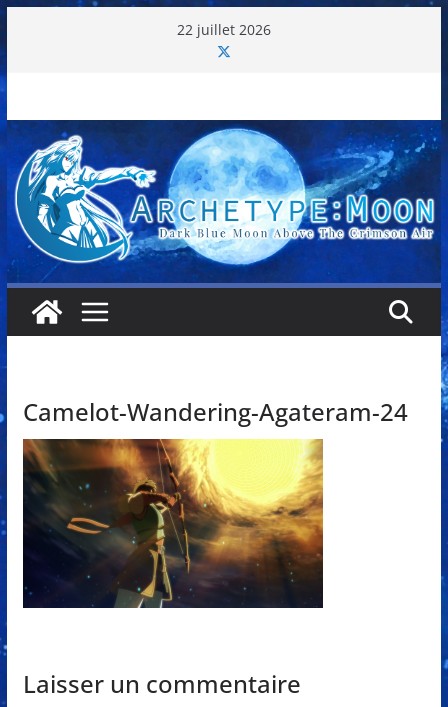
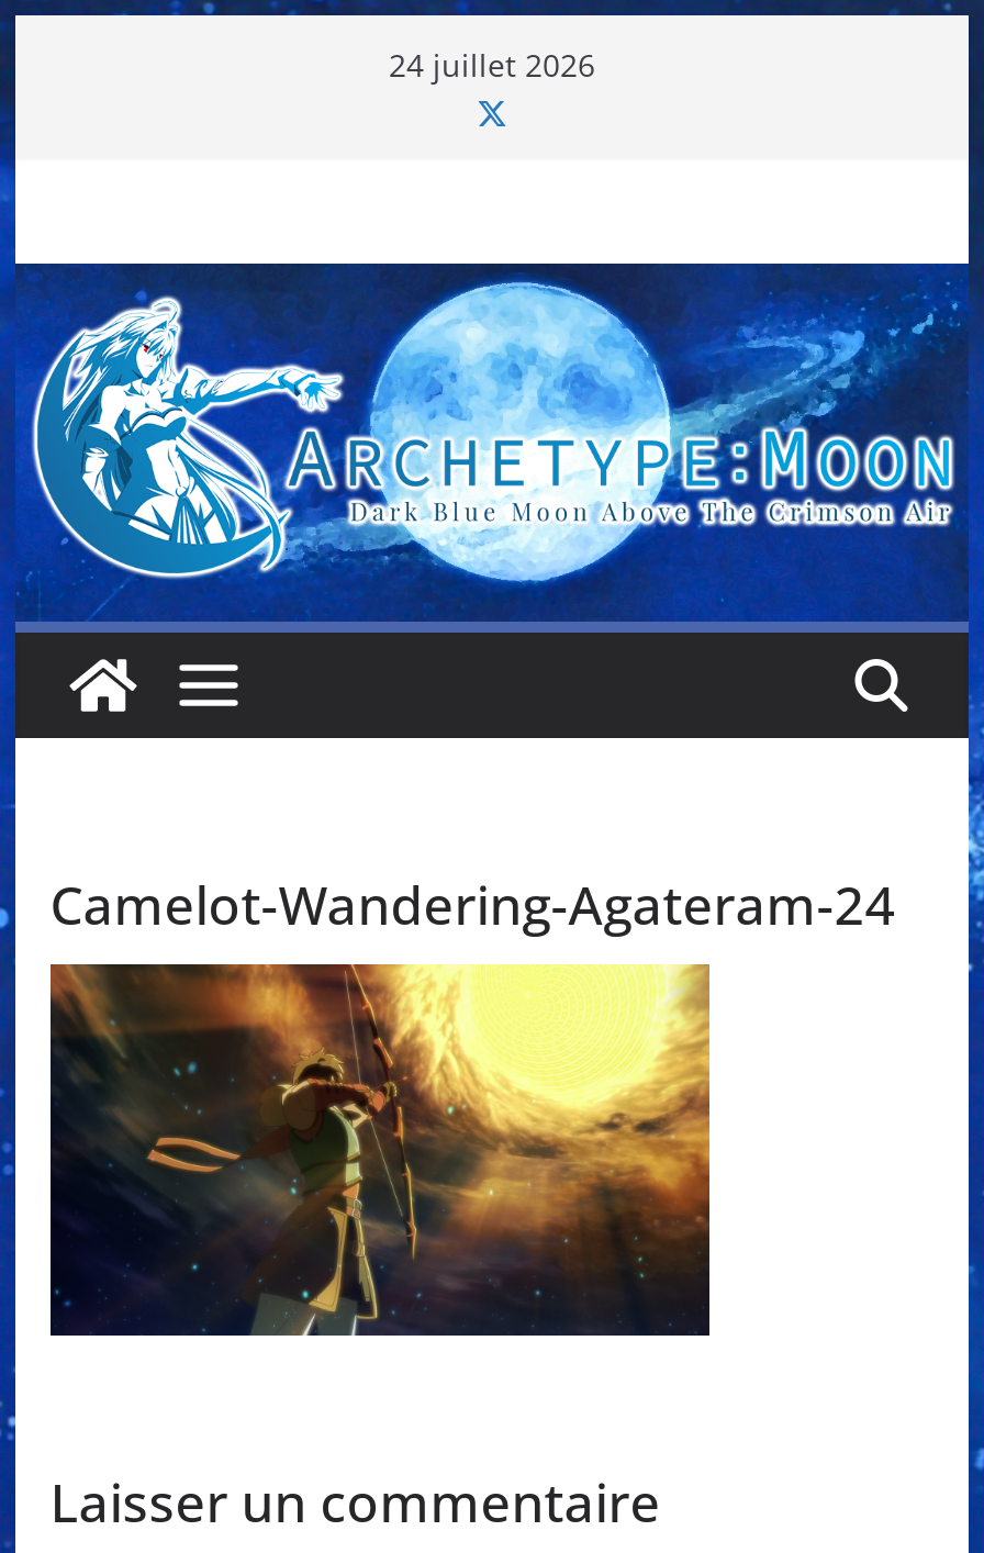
[177,20,271,39] 22 juillet 2026 -> [389,44,595,86] 24 juillet 2026

